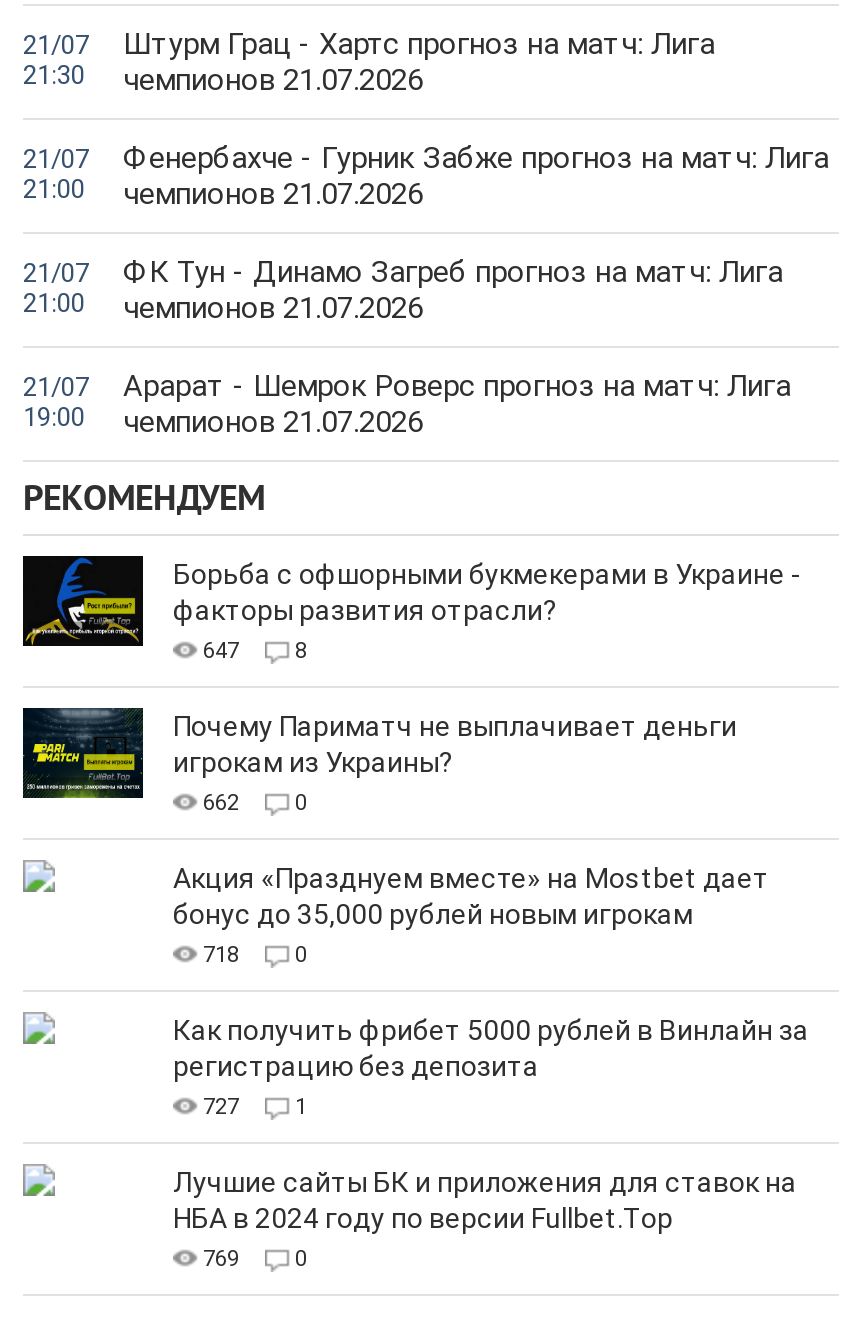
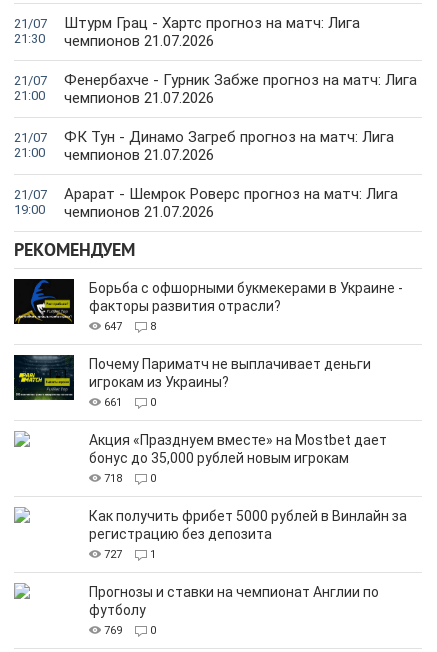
[203,791,239,817] 662 -> [104,396,122,409] 661
[173,1167,797,1235] Лучшие сайты БК и приложения для ставок на | НБА в 2024 году по версии Fullbet.Top -> [89,584,379,618] Прогнозы и ставки на чемпионат Англии по | футболу

